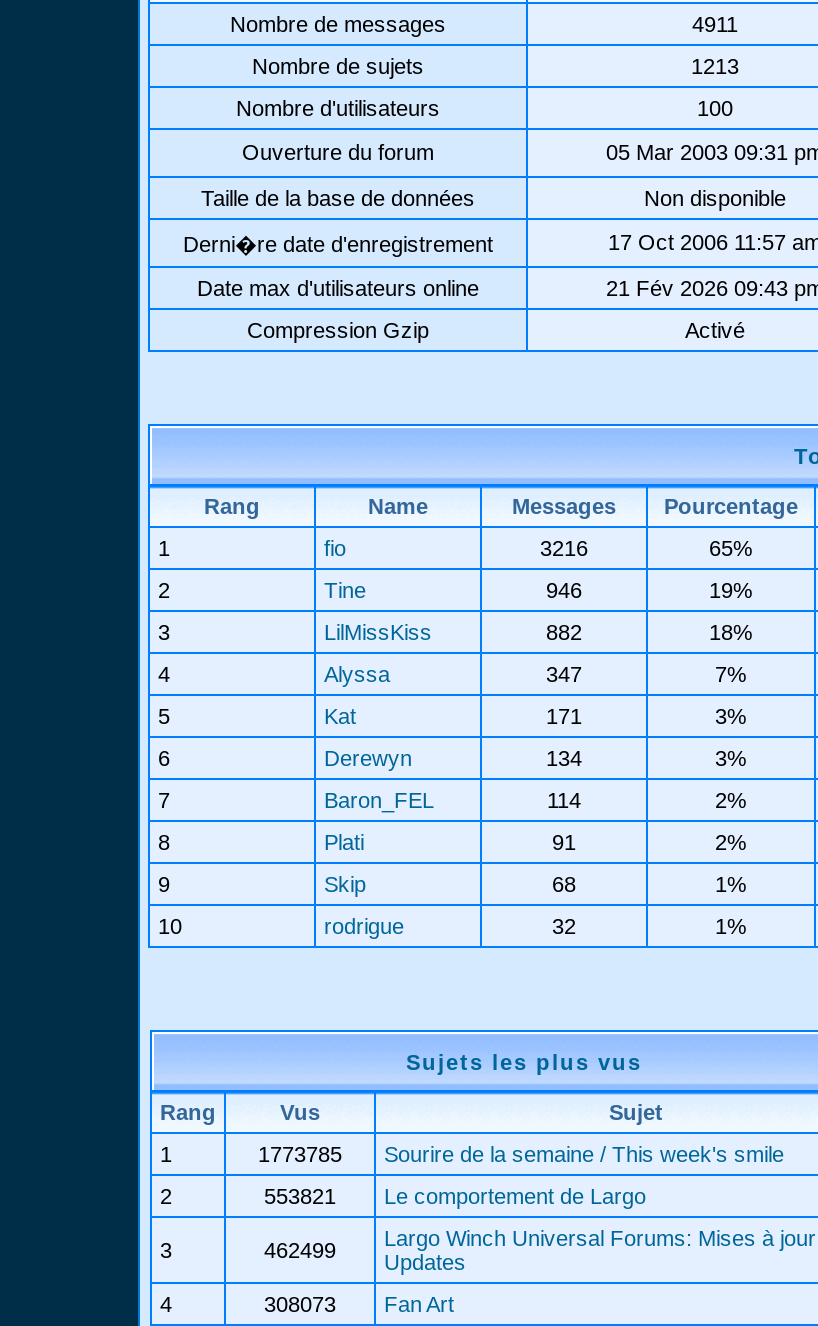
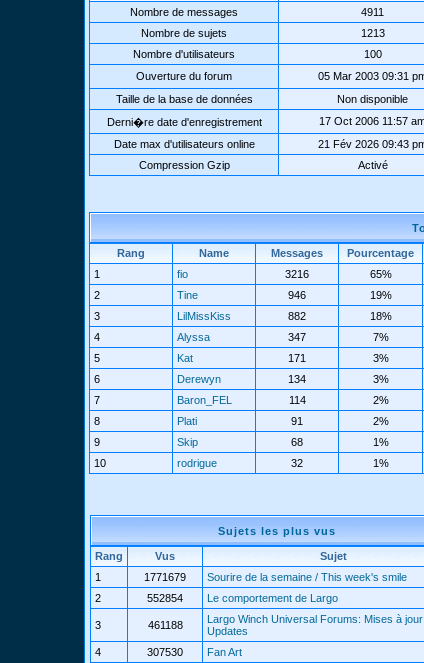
[258,1142,784,1166] 1773785 Sourire de la semaine / This week's smile -> [144,571,407,583] 1771679 Sourire de la semaine / This week's smile
[264,1184,646,1208] 553821 Le comportement de Largo -> [147,592,338,604] 552854 Le comportement de Largo
[264,1238,336,1262] 462499 -> [147,619,182,631] 461188
[264,1292,454,1316] 308073 Fan Art -> [147,646,242,658] 307530 Fan Art

